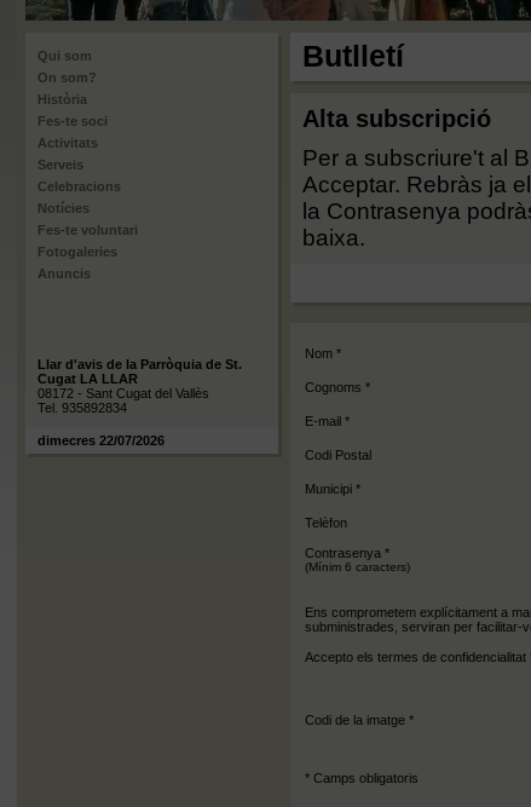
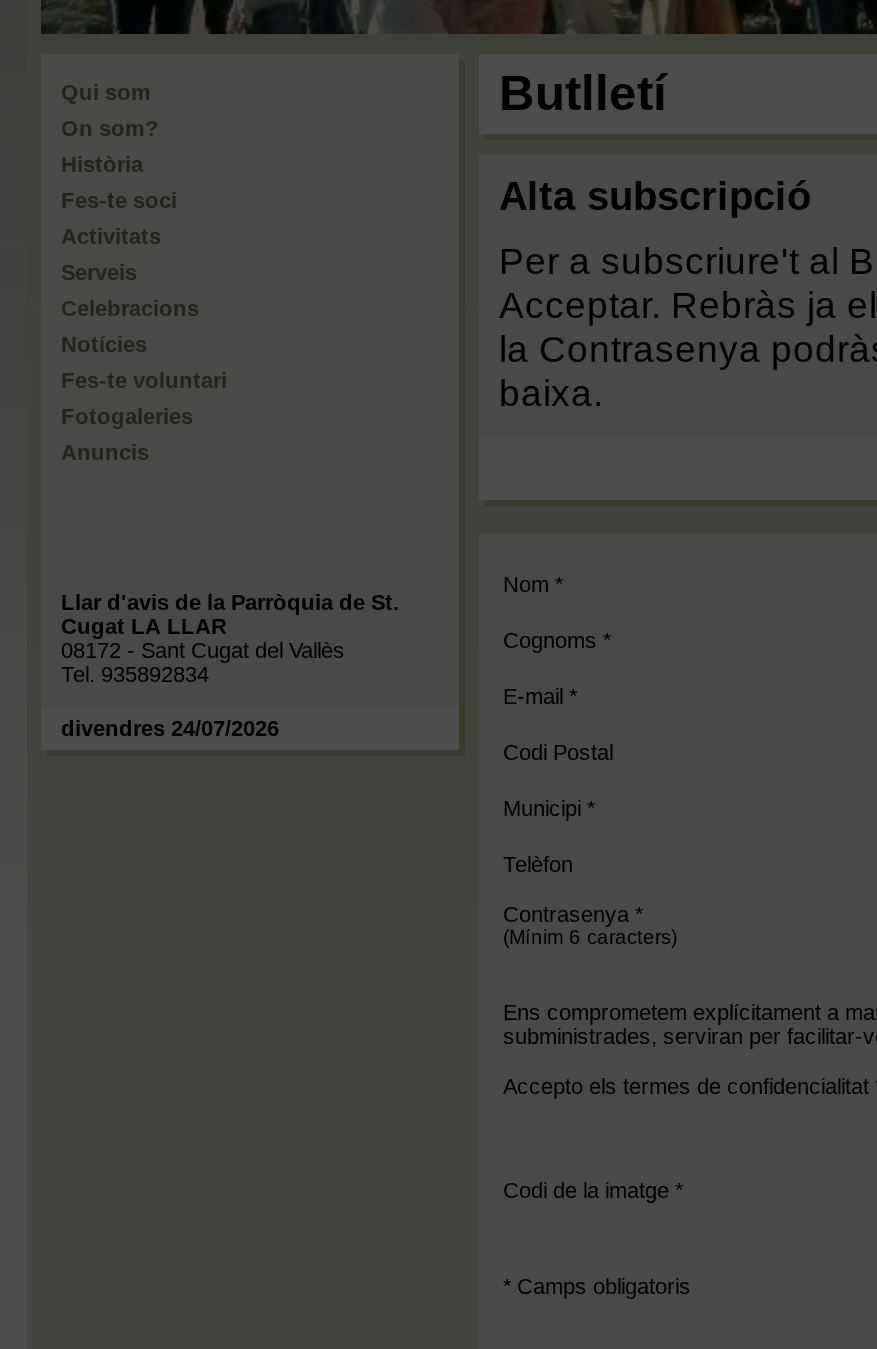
[37,433,165,448] dimecres 22/07/2026 -> [61,716,279,740] divendres 24/07/2026

